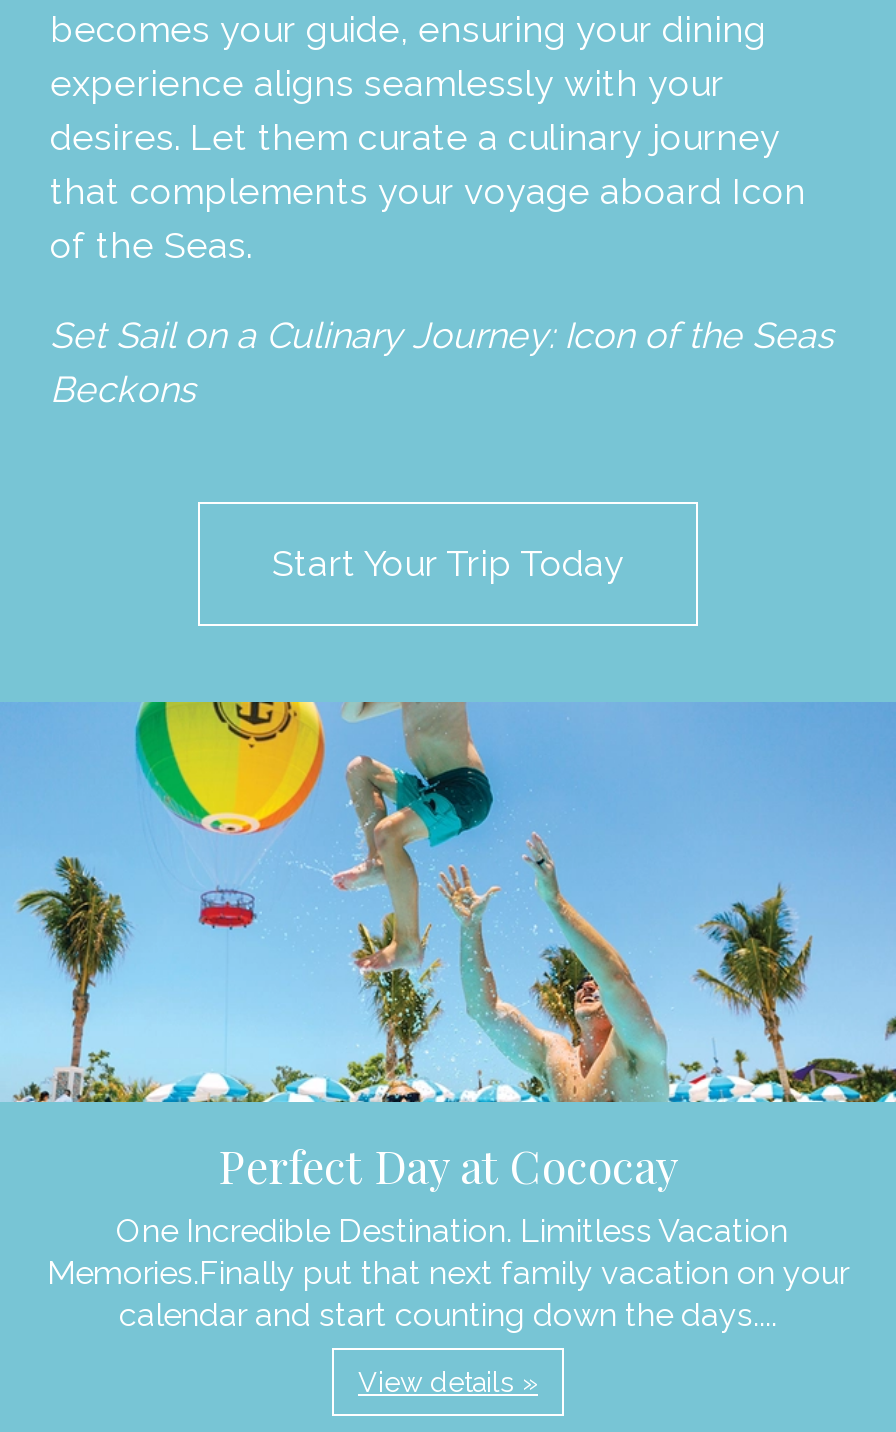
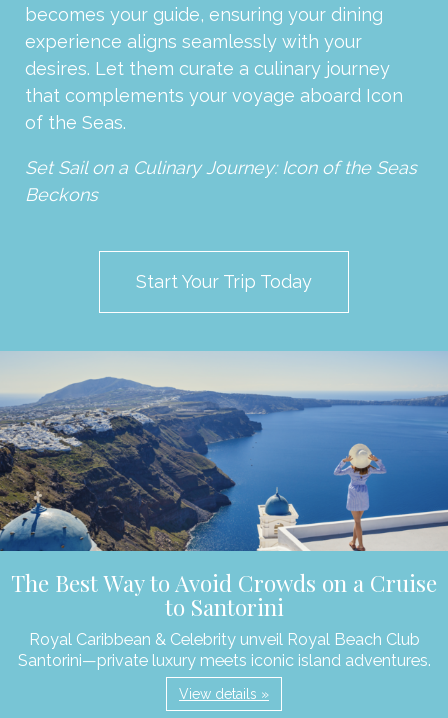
[6,700,890,1333] [image] | Perfect Day at Cococay | One Incredible Destination. Limitless Vacation | Memories.Finally put that next family vacation on your | calendar and start counting down the days.... -> [3,351,445,669] [image] | The Best Way to Avoid Crowds on a Cruise | to Santorini | Royal Caribbean & Celebrity unveil Royal Beach Club | Santorini—private luxury meets iconic island adventures.

